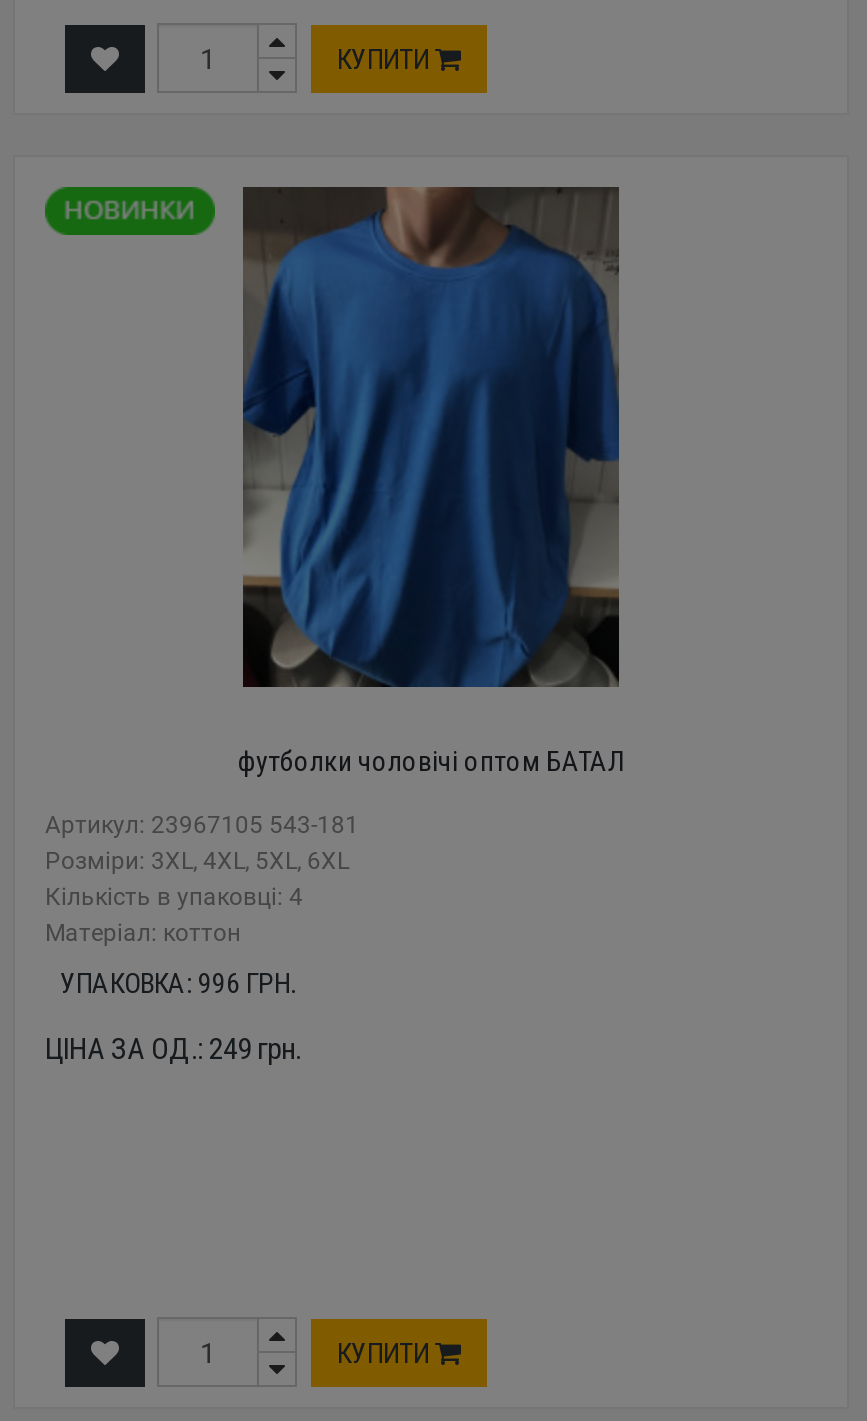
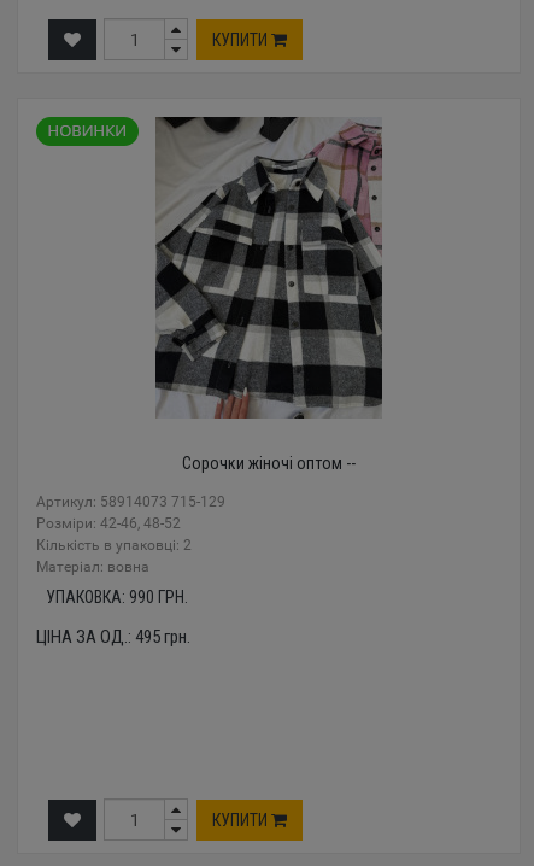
[238,185,624,777] [image] | футболки чоловічі оптом БАТАЛ -> [154,116,383,473] [image] | Сорочки жіночі оптом --
[45,811,359,947] Артикул: 23967105 543-181 | Розміри: 3XL, 4XL, 5XL, 6XL | Кількість в упаковці: 4 | Mатеріал: коттон -> [36,493,225,575] Артикул: 58914073 715-129 | Розміри: 42-46, 48-52 | Кількість в упаковці: 2 | Mатеріал: вовна
[60,967,296,999] УПАКОВКА: 996 ГРН. -> [45,587,187,607] УПАКОВКА: 990 ГРН.
[45,1031,301,1067] ЦІНА ЗА ОД.: 249 грн. -> [36,626,190,648] ЦІНА ЗА ОД.: 495 грн.

